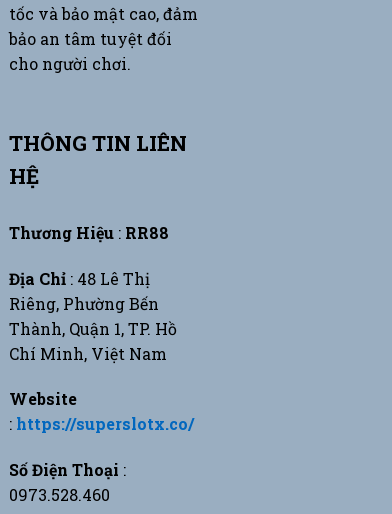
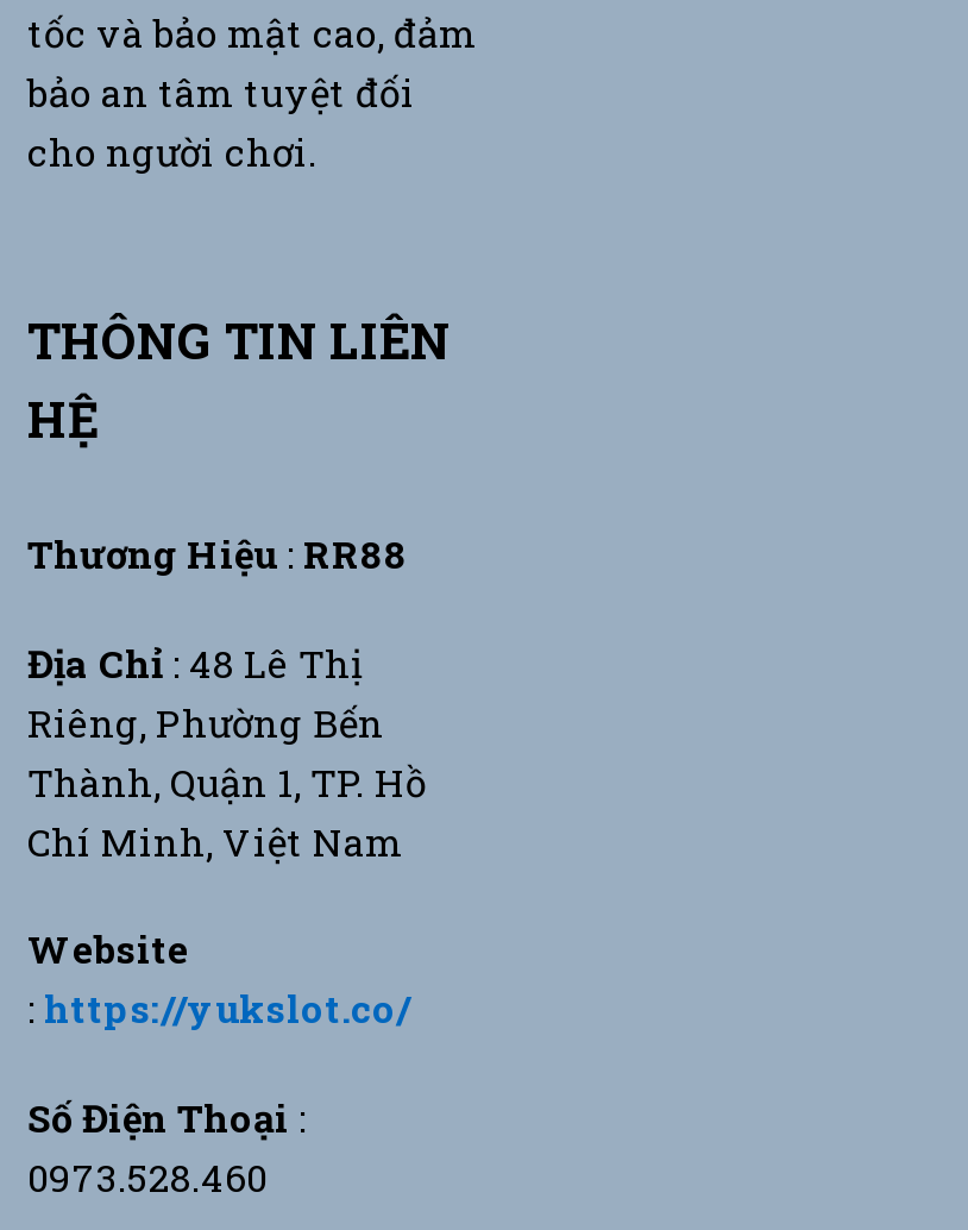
[9,413,194,434] : https://superslotx.co/ -> [27,983,410,1033] : https://yukslot.co/

